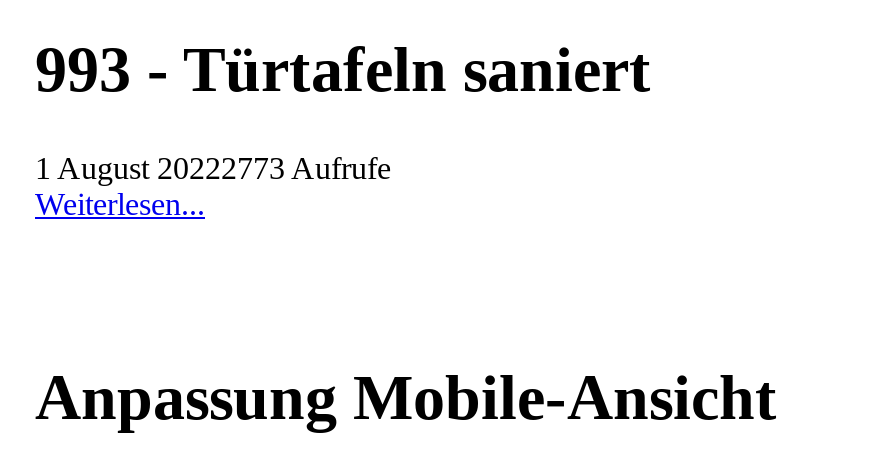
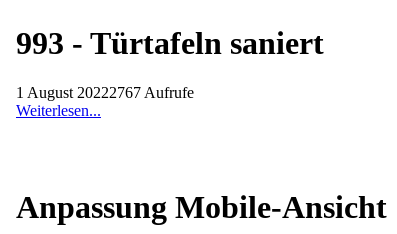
[35,150,391,184] 1 August 20222773 Aufrufe -> [16,83,194,100] 1 August 20222767 Aufrufe

